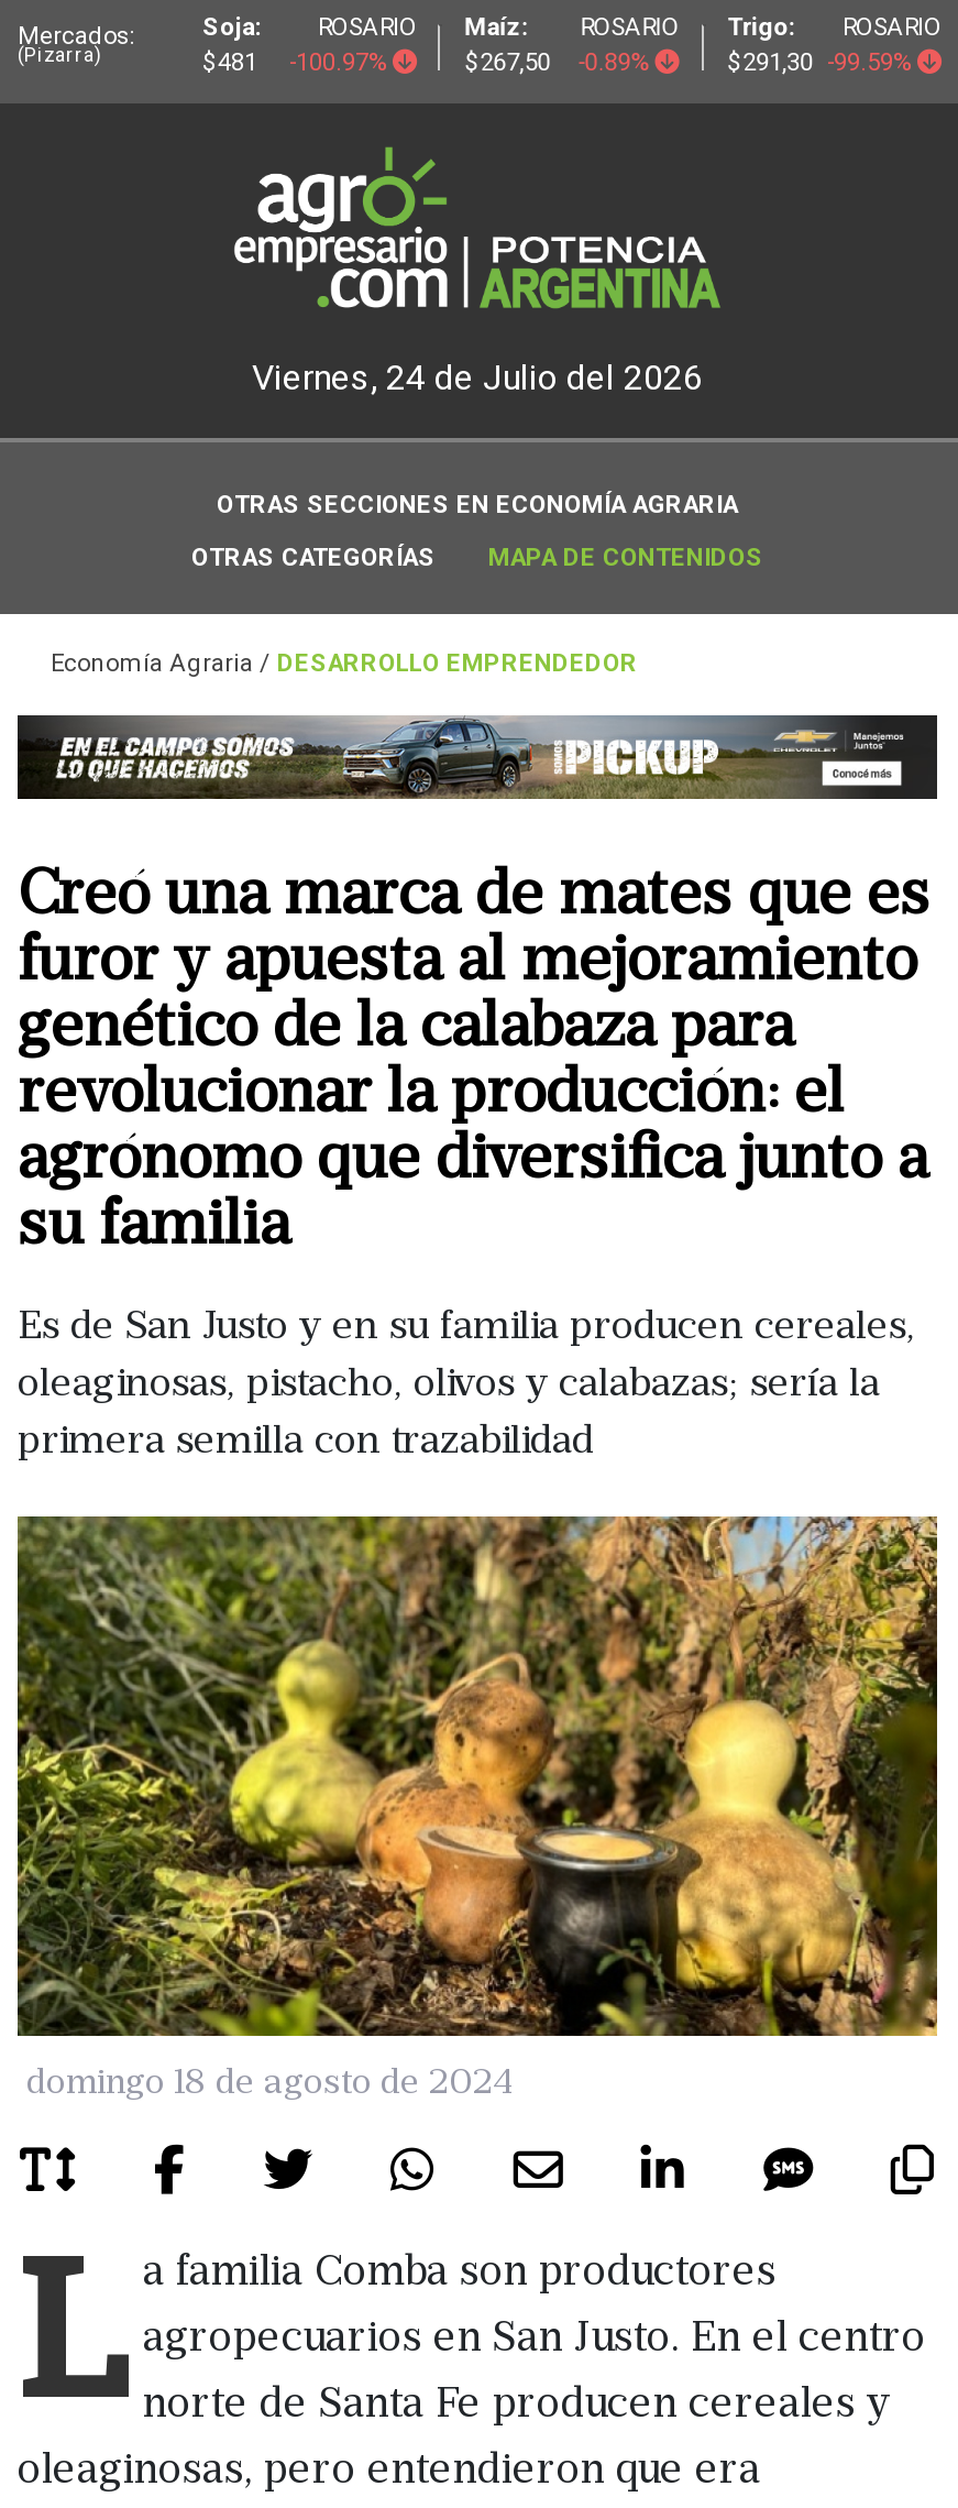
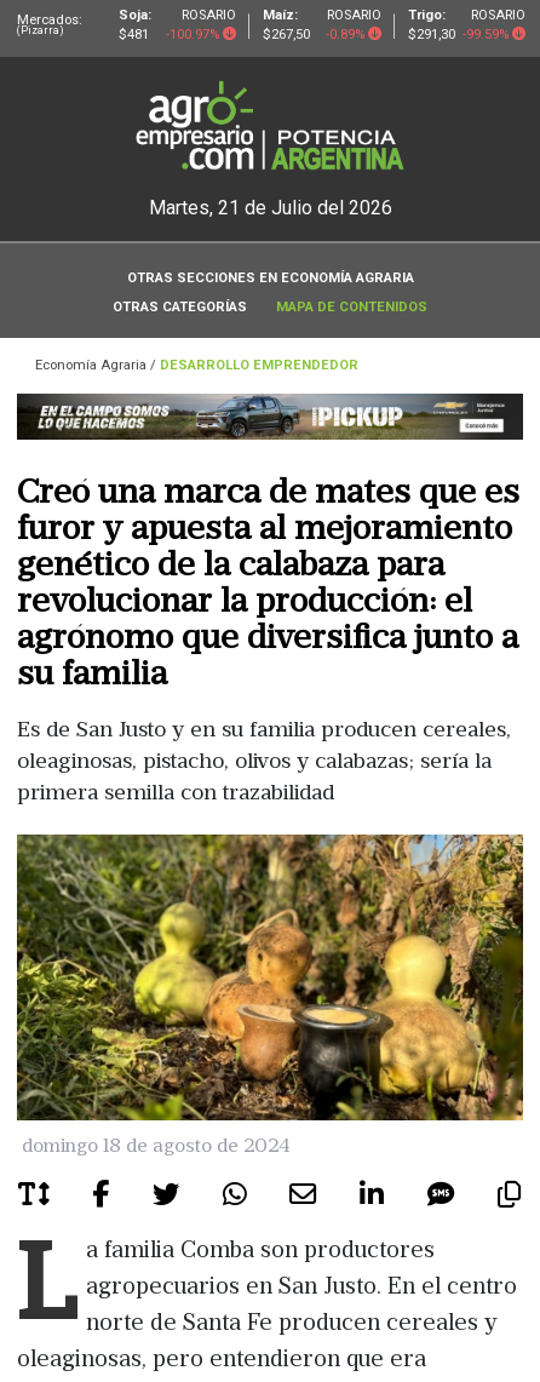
[252,356,703,398] Viernes, 24 de Julio del 2026 -> [148,196,392,219] Martes, 21 de Julio del 2026

